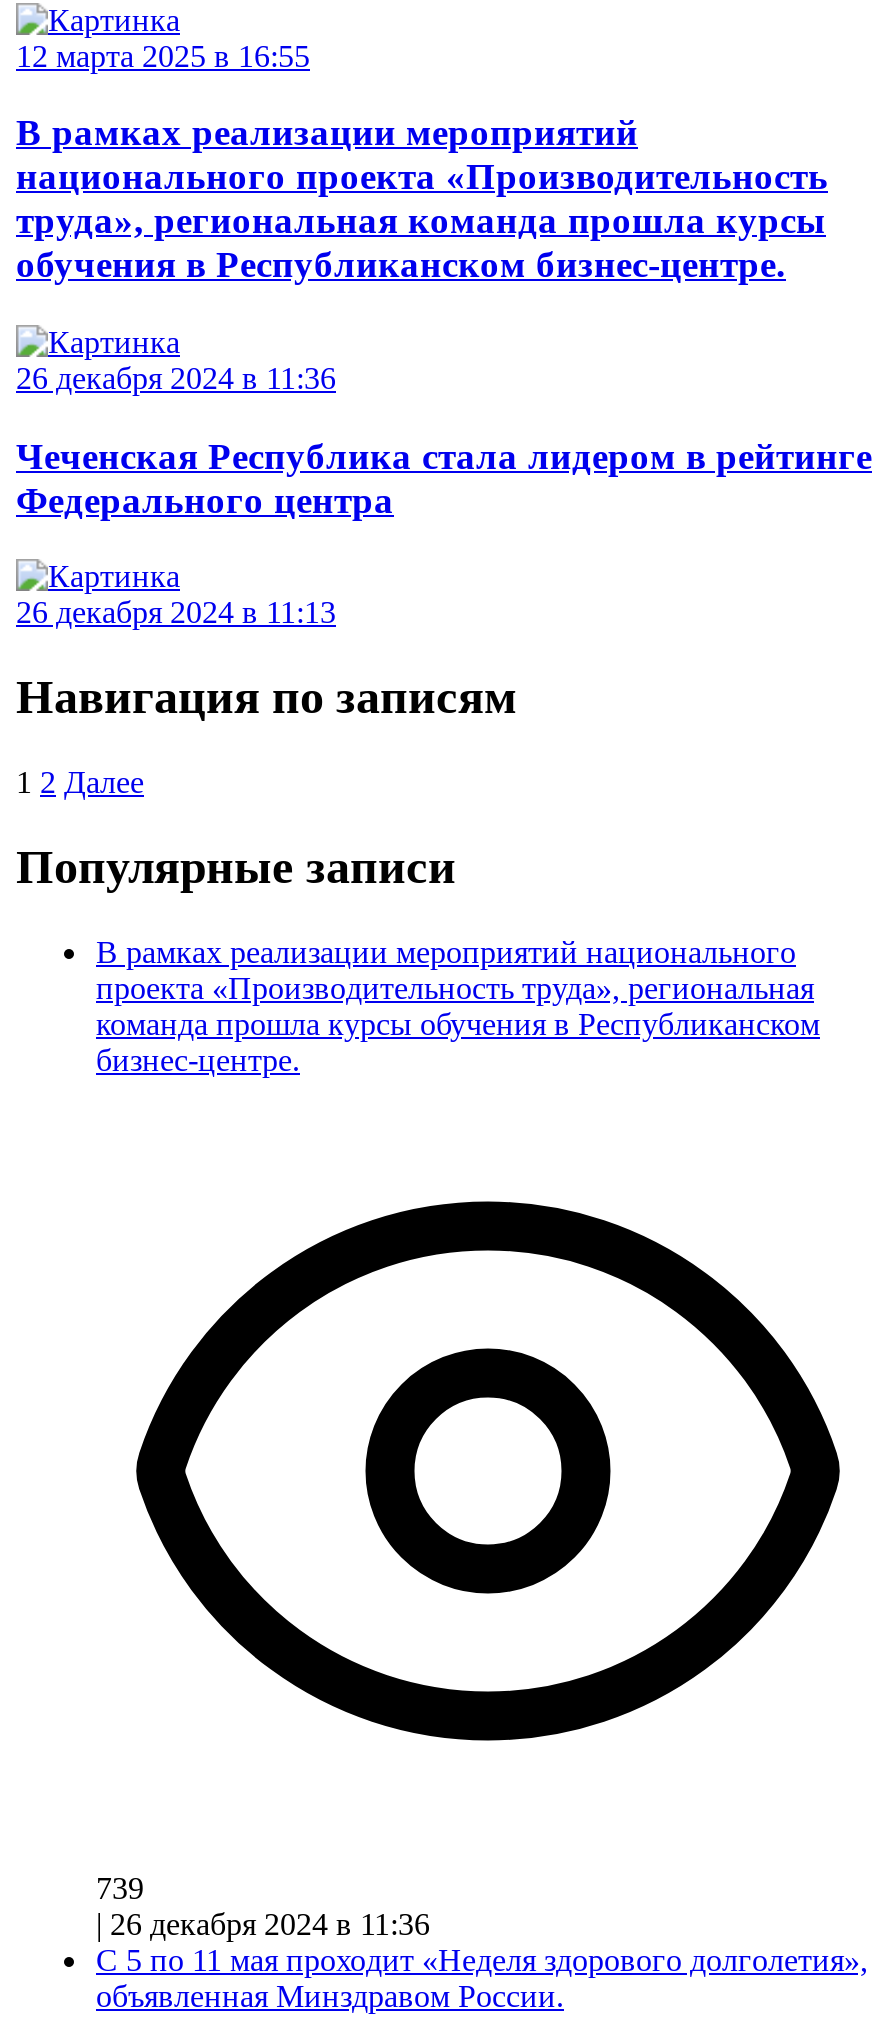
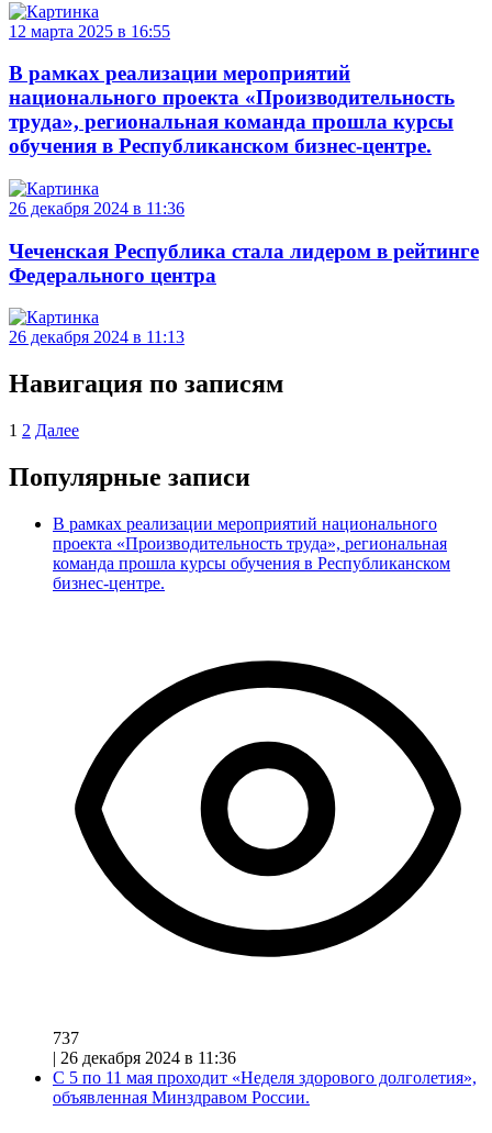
[96,1871,144,1905] 739 -> [53,1029,79,1047] 737

